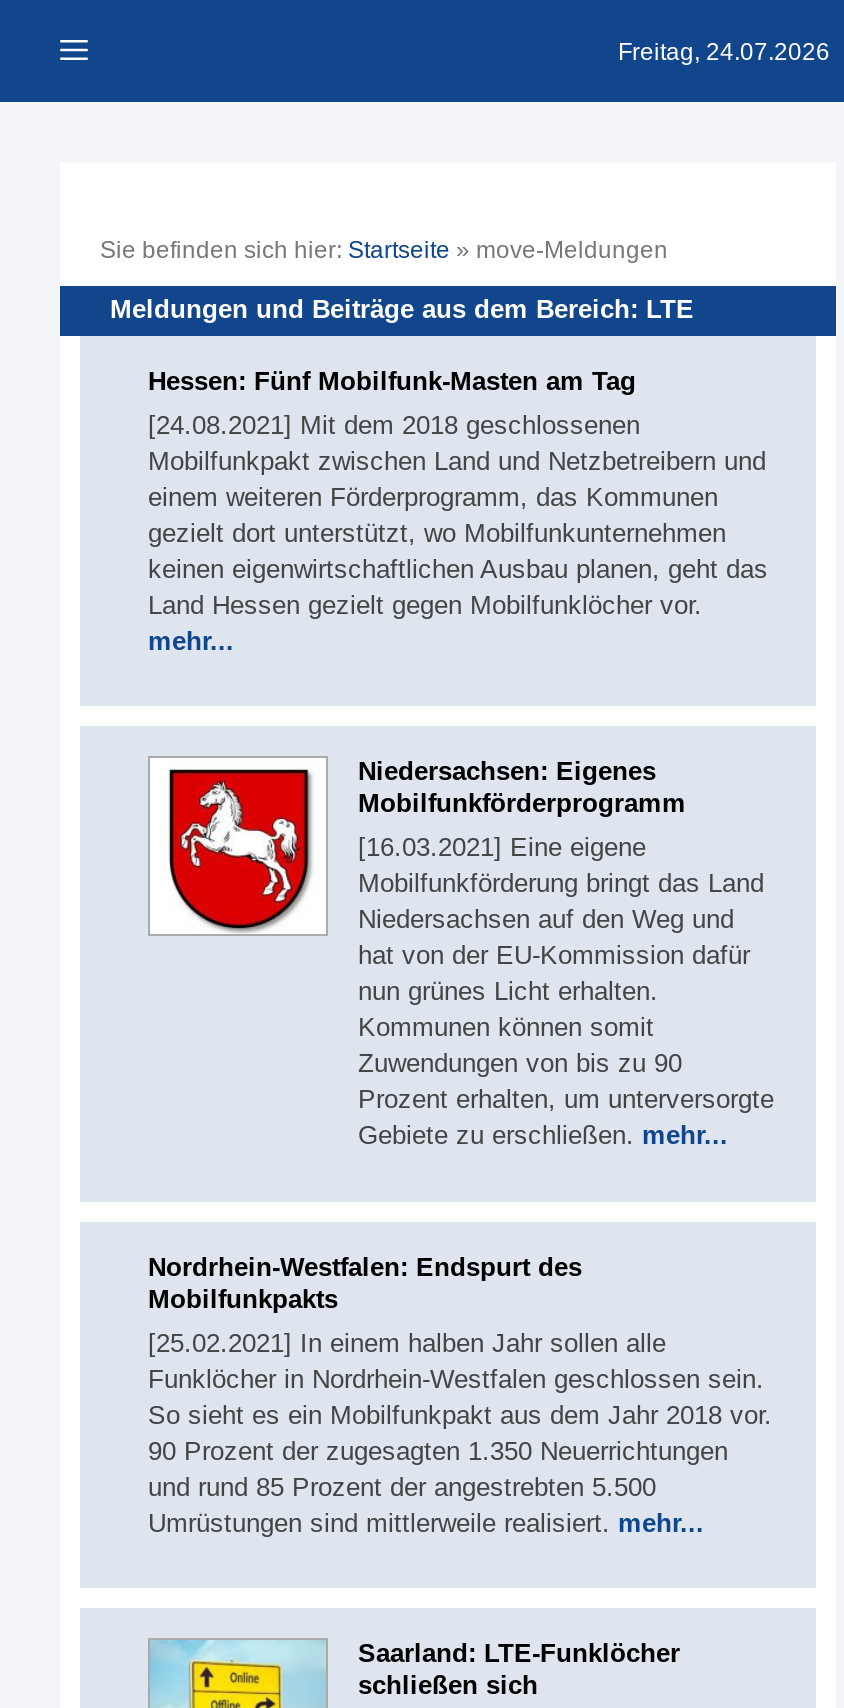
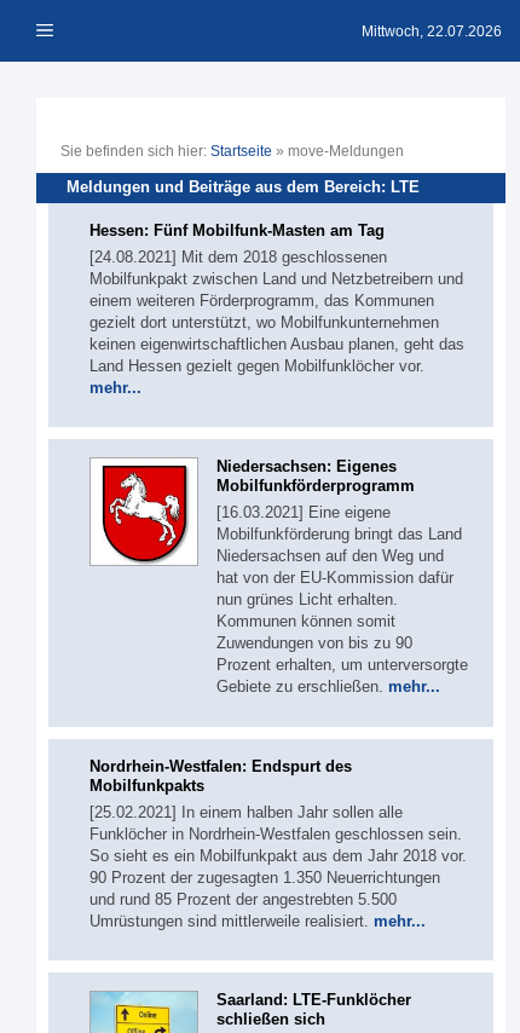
[618,37,830,65] Freitag, 24.07.2026 -> [362,22,502,39] Mittwoch, 22.07.2026

